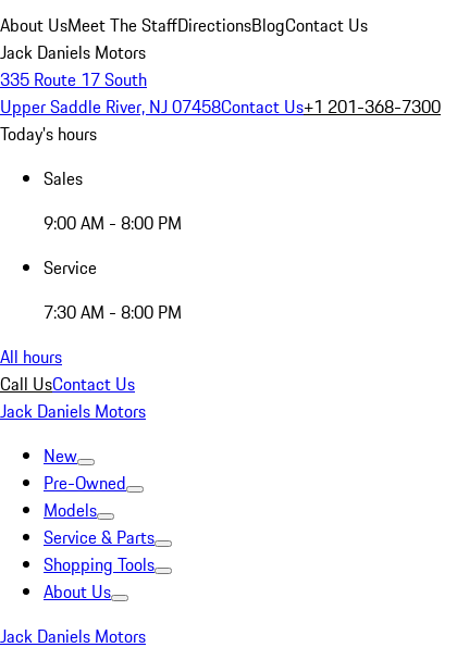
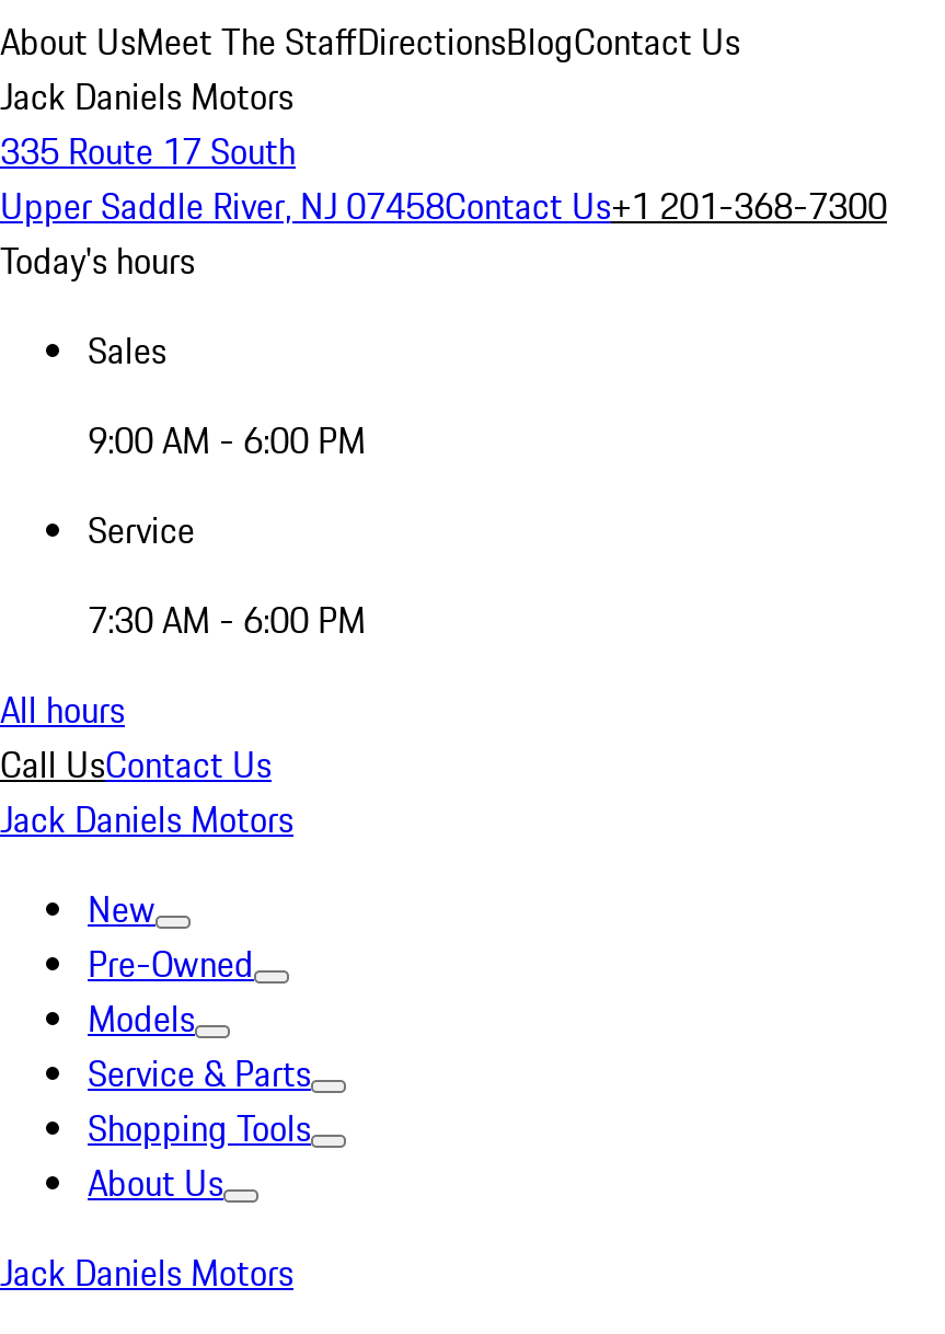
[44,210,182,236] 9:00 AM - 8:00 PM -> [88,414,366,467] 9:00 AM - 6:00 PM
[44,299,182,325] 7:30 AM - 8:00 PM -> [88,594,366,646] 7:30 AM - 6:00 PM

